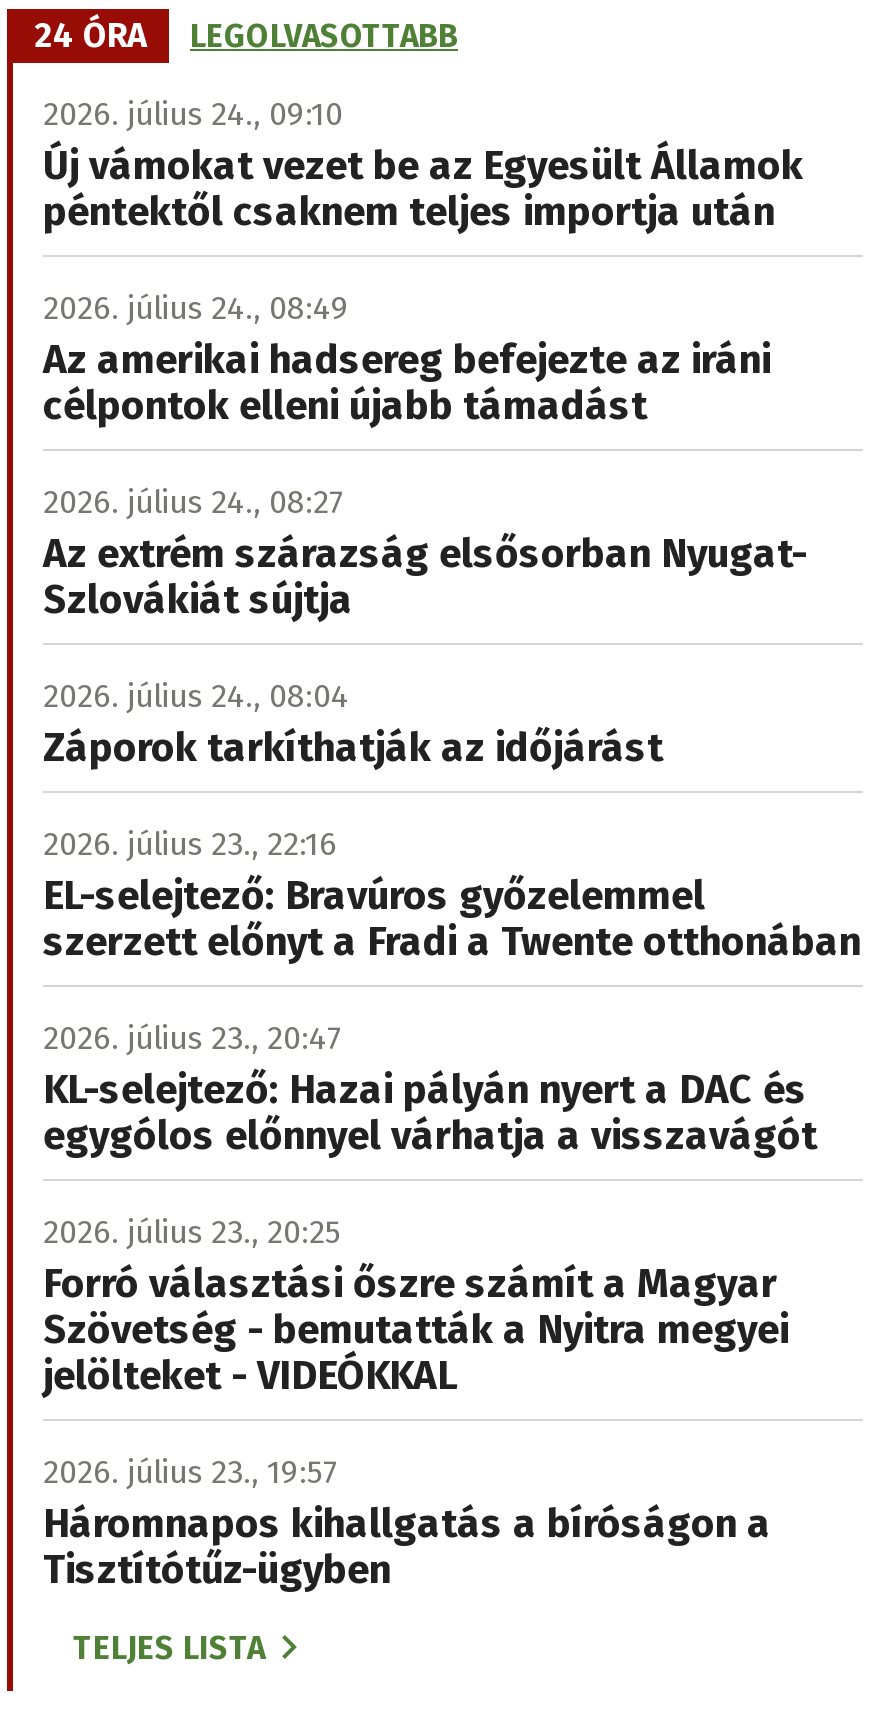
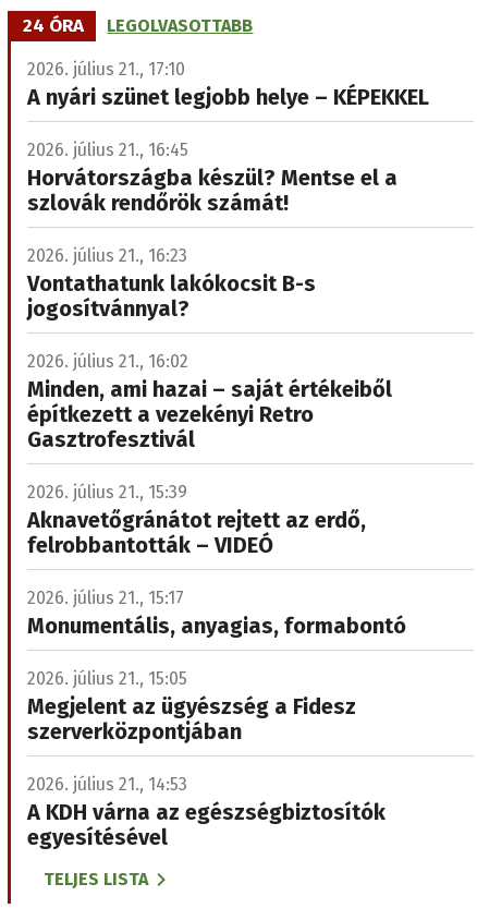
[43,95,803,235] 2026. július 24., 09:10 | Új vámokat vezet be az Egyesült Államok | péntektől csaknem teljes importja után -> [27,58,429,110] 2026. július 21., 17:10 | A nyári szünet legjobb helye – KÉPEKKEL
[43,289,771,429] 2026. július 24., 08:49 | Az amerikai hadsereg befejezte az iráni | célpontok elleni újabb támadást -> [27,139,397,215] 2026. július 21., 16:45 | Horvátországba készül? Mentse el a | szlovák rendőrök számát!
[43,483,807,623] 2026. július 24., 08:27 | Az extrém szárazság elsősorban Nyugat- | Szlovákiát sújtja -> [27,245,316,321] 2026. július 21., 16:23 | Vontathatunk lakókocsit B-s | jogosítvánnyal?
[43,677,663,771] 2026. július 24., 08:04 | Záporok tarkíthatják az időjárást -> [27,351,392,452] 2026. július 21., 16:02 | Minden, ami hazai – saját értékeiből | építkezett a vezekényi Retro | Gasztrofesztivál
[43,825,861,965] 2026. július 23., 22:16 | EL-selejtező: Bravúros győzelemmel | szerzett előnyt a Fradi a Twente otthonában -> [27,481,366,558] 2026. július 21., 15:39 | Aknavetőgránátot rejtett az erdő, | felrobbantották – VIDEÓ
[43,1019,817,1159] 2026. július 23., 20:47 | KL-selejtező: Hazai pályán nyert a DAC és | egygólos előnnyel várhatja a visszavágót -> [27,587,406,638] 2026. július 21., 15:17 | Monumentális, anyagias, formabontó
[43,1213,789,1399] 2026. július 23., 20:25 | Forró választási őszre számít a Magyar | Szövetség - bemutatták a Nyitra megyei | jelölteket - VIDEÓKKAL -> [27,668,356,744] 2026. július 21., 15:05 | Megjelent az ügyészség a Fidesz | szerverközpontjában
[43,1453,771,1593] 2026. július 23., 19:57 | Háromnapos kihallgatás a bíróságon a | Tisztítótűz-ügyben -> [27,773,386,850] 2026. július 21., 14:53 | A KDH várna az egészségbiztosítók | egyesítésével

